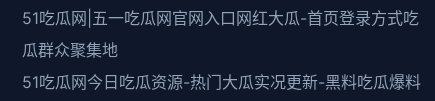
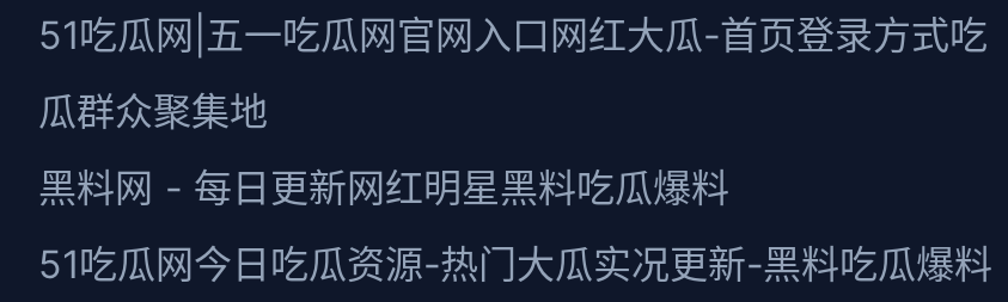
none -> [38,164,729,211] 黑料网 - 每日更新网红明星黑料吃瓜爆料

